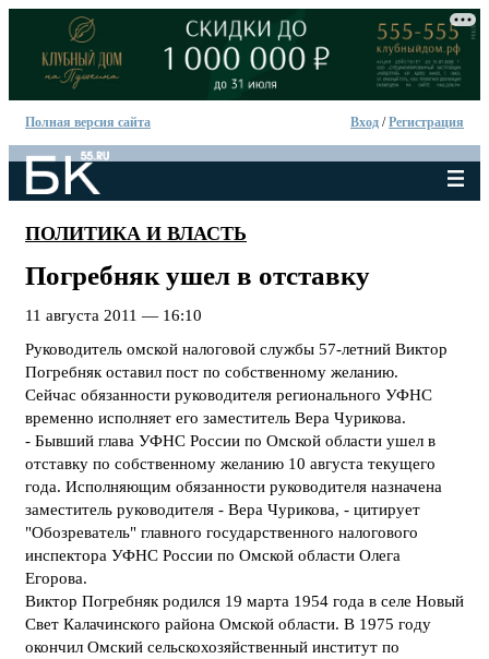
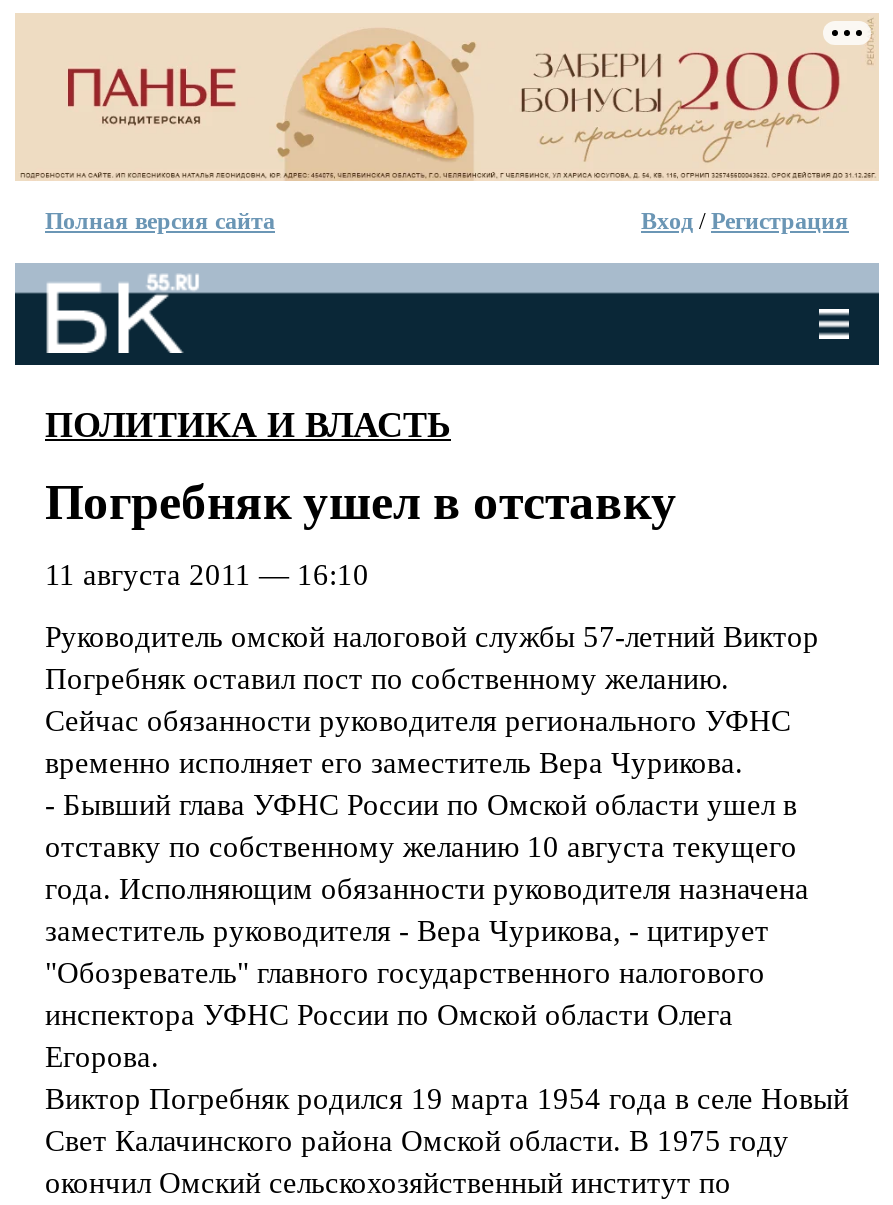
[8,8,481,101] [image] -> [15,13,879,181] [image]

